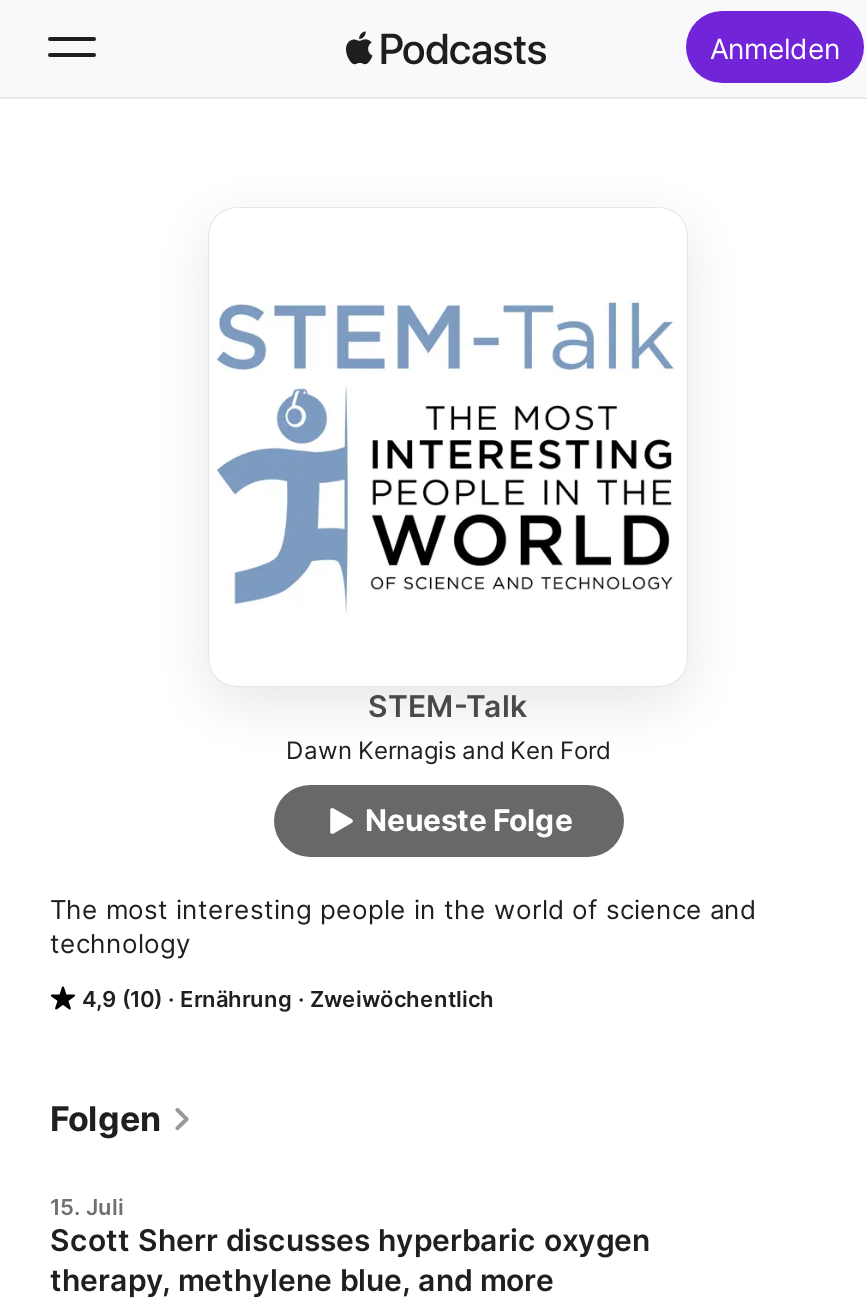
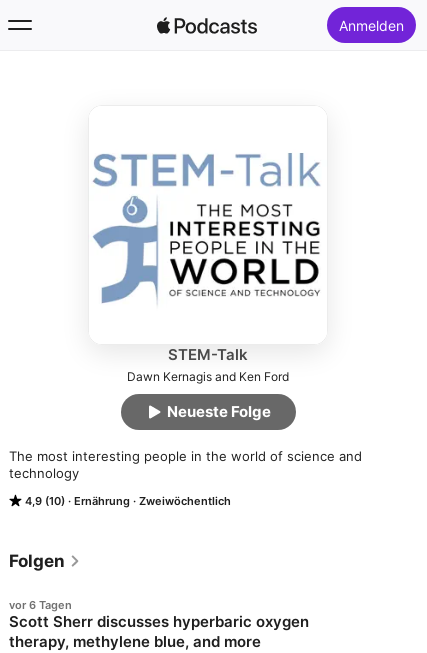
[50,1193,124,1221] 15. Juli -> [9,598,72,612] vor 6 Tagen

